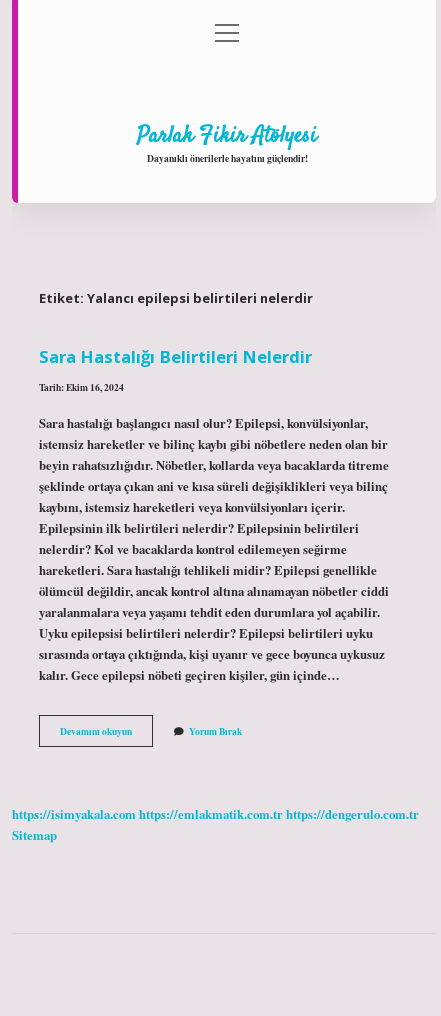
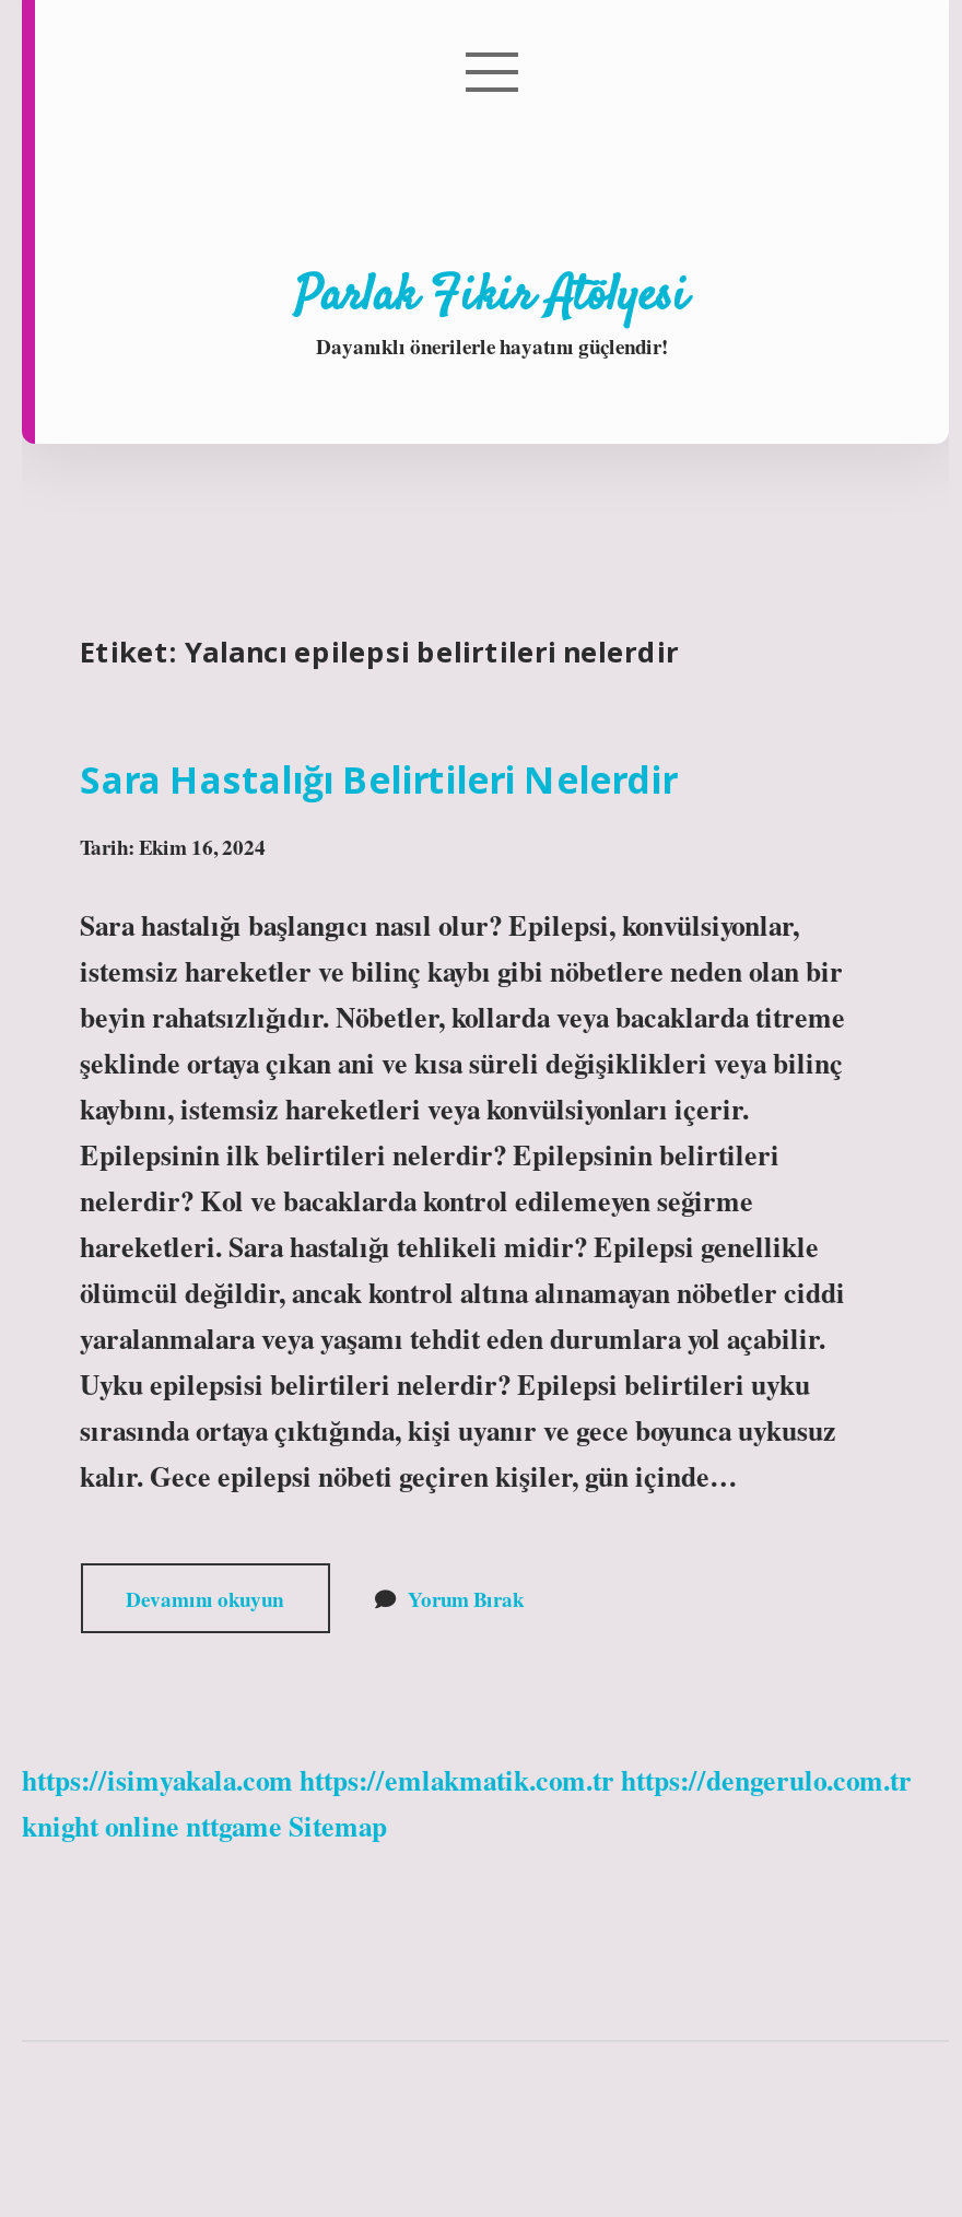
[12,826,57,844] Sitemap -> [22,1807,387,1846] knight online nttgame Sitemap

